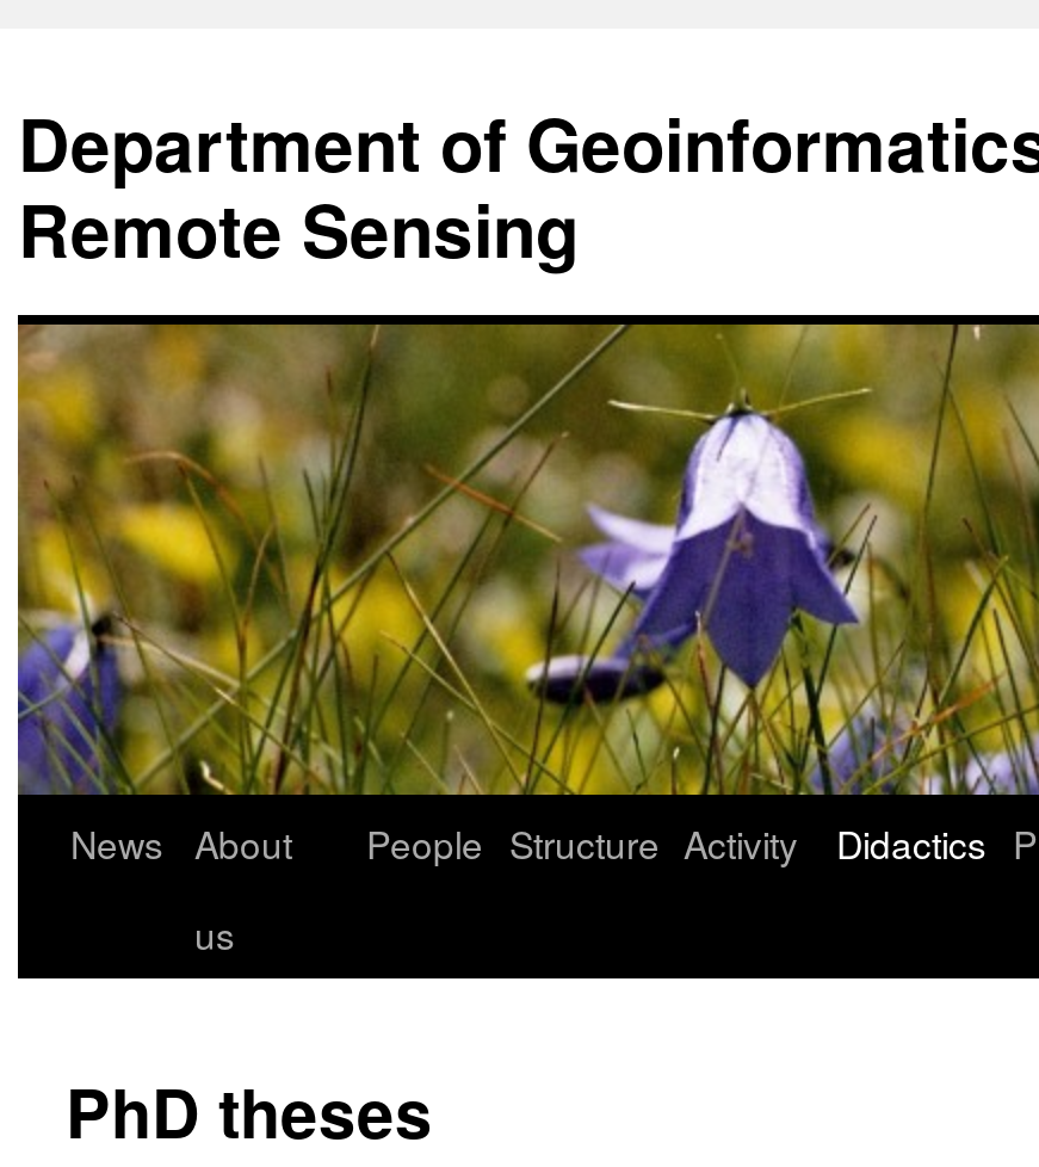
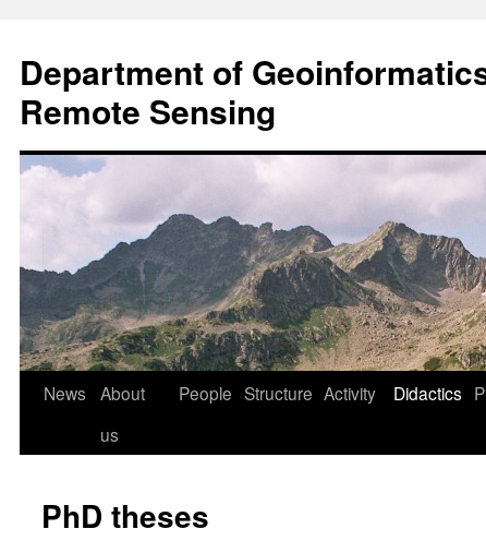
[16,322,1032,797] [image] -> [20,154,483,372] [image]

